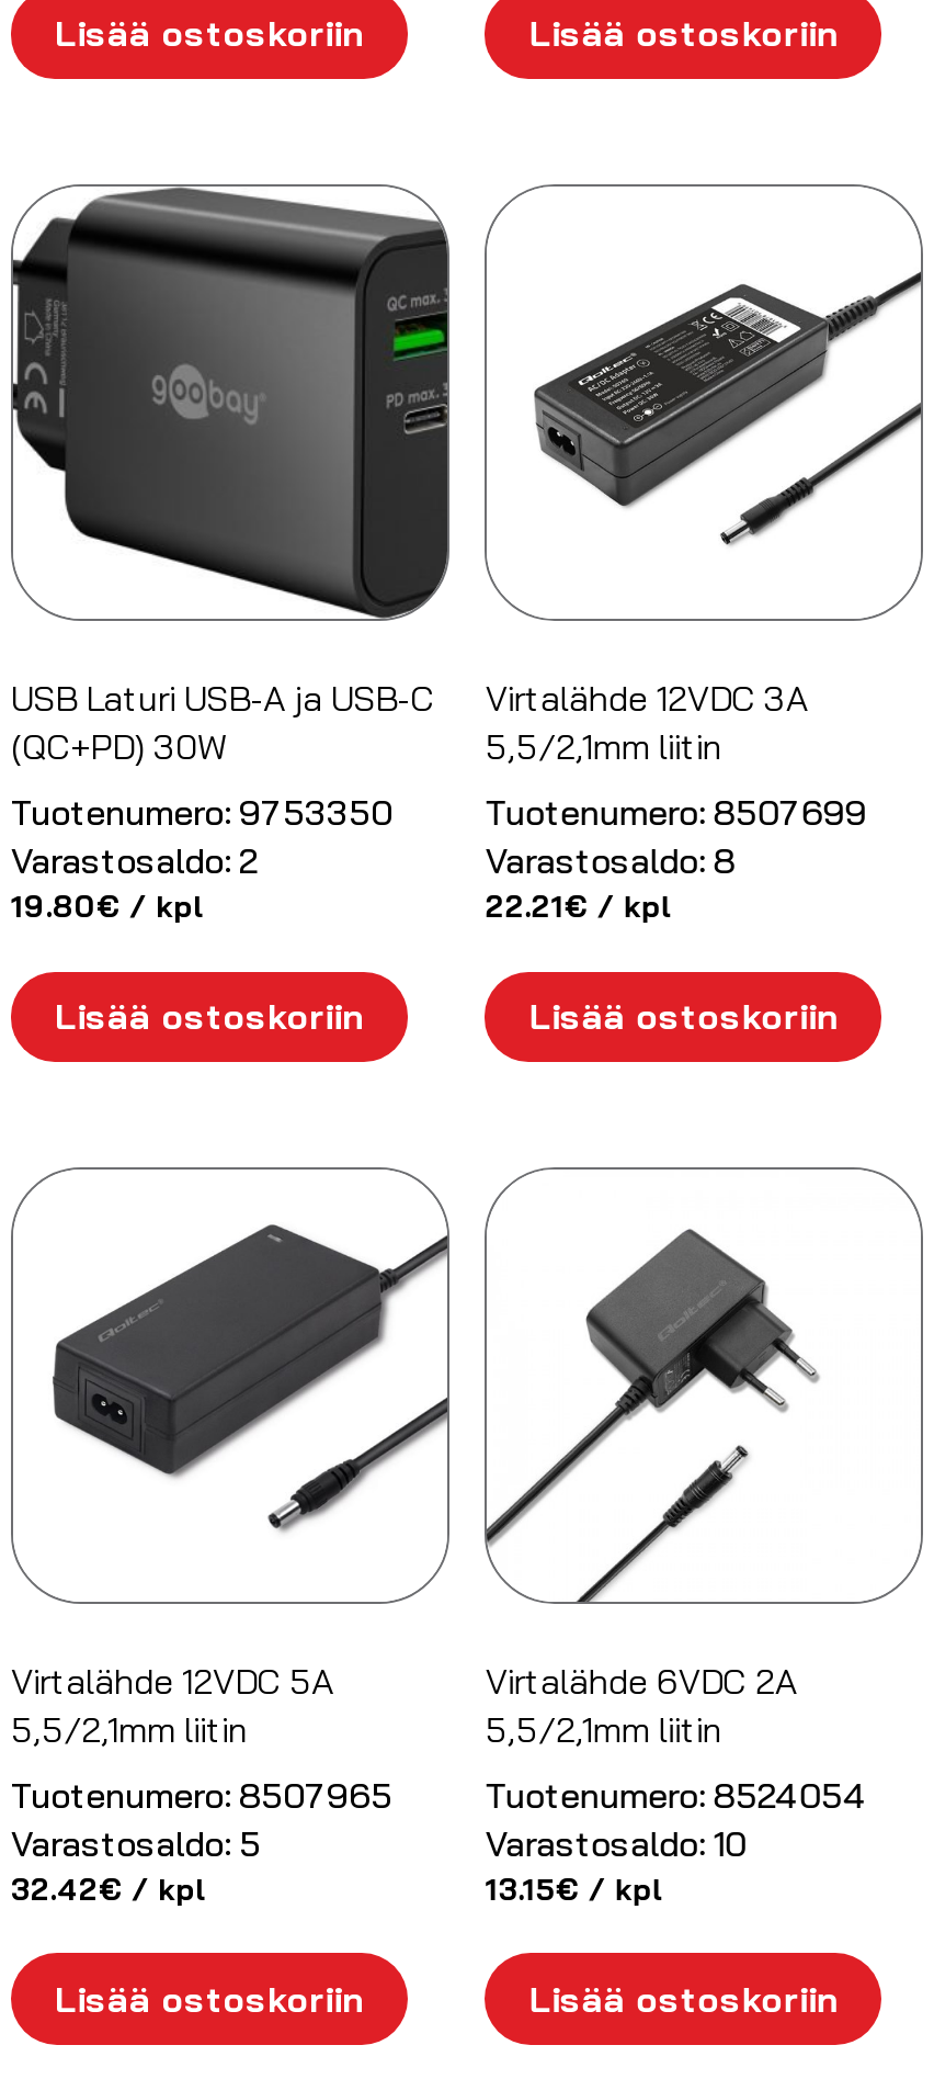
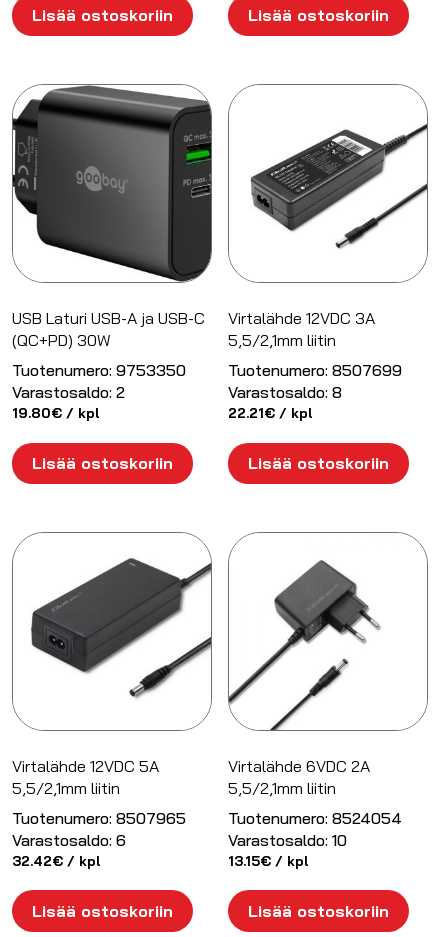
[11,1822,261,1866] Varastosaldo: 5 -> [12,830,126,850] Varastosaldo: 6

